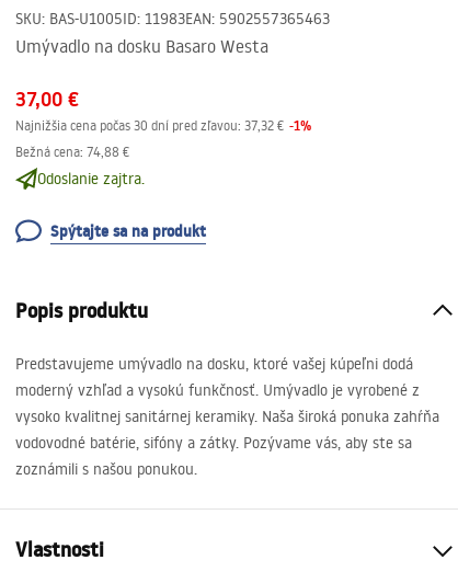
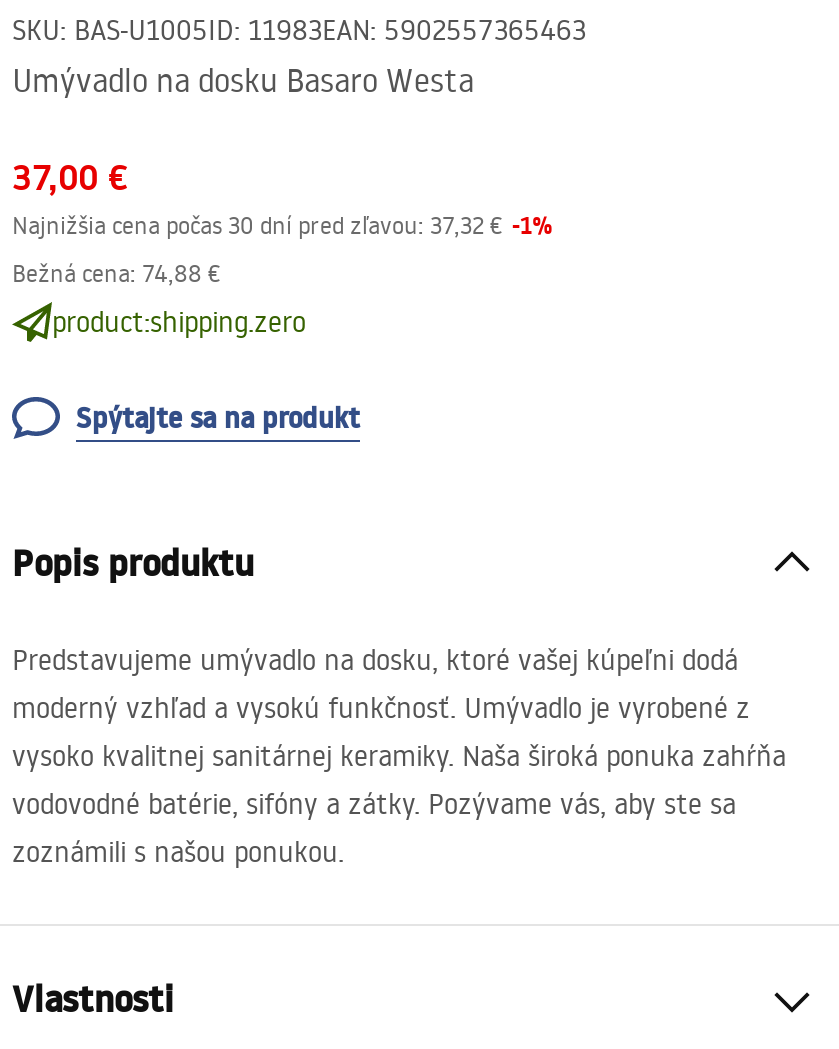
[37,169,145,188] Odoslanie zajtra. -> [52,304,306,340] product:shipping.zero

